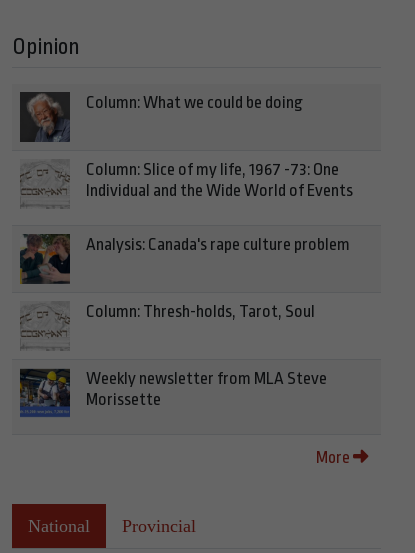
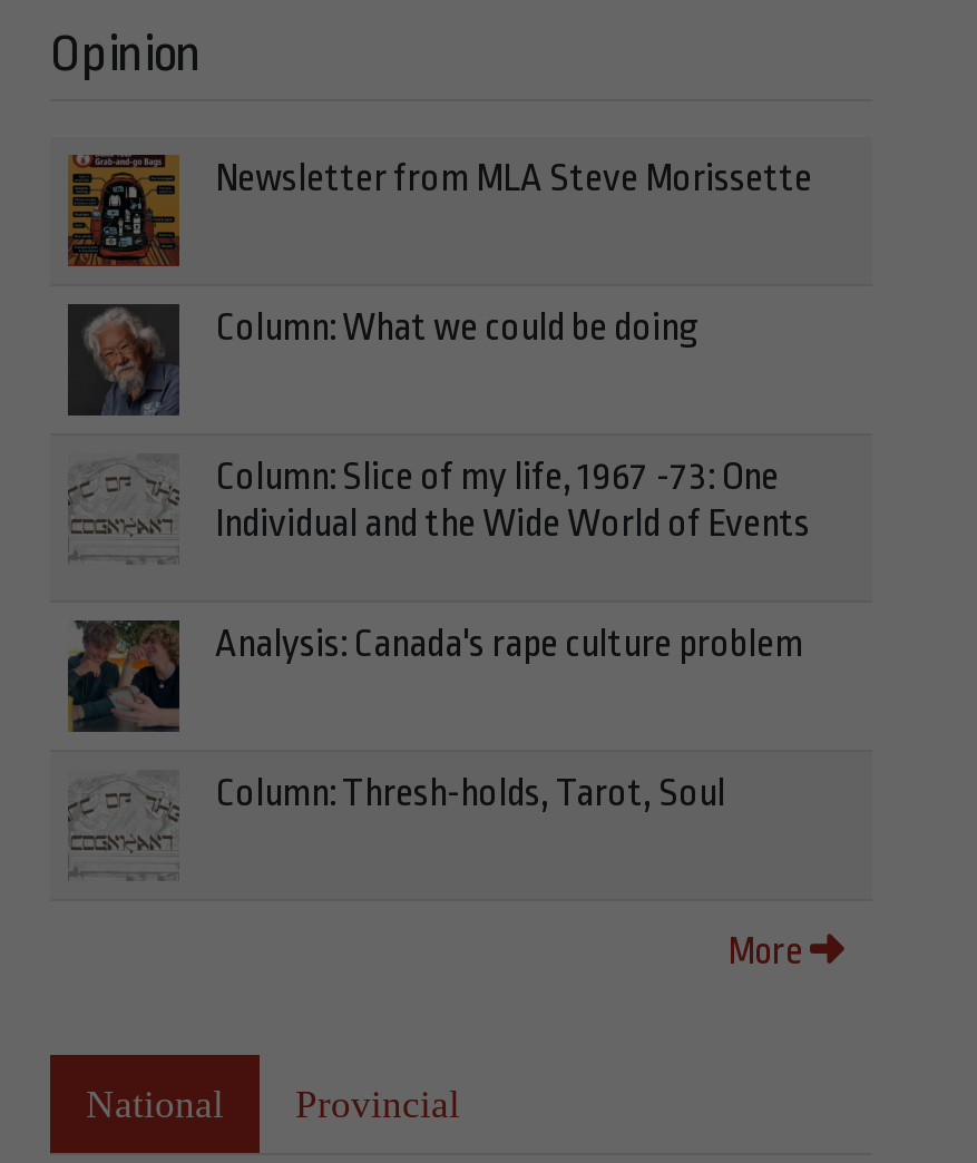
none -> [66,154,812,270] [image] | Newsletter from MLA Steve Morissette
moved [25,93,353,321] -> [79,307,810,815]: [image] | Column: What we could be doing | Column: Slice of my life, 1967 -73: One | Individual and the Wide World of Events | Analysis: Canada's rape culture problem | Column: Thresh-holds, Tarot, Soul
[19,368,327,418] [image] | Weekly newsletter from MLA Steve | Morissette -> none

